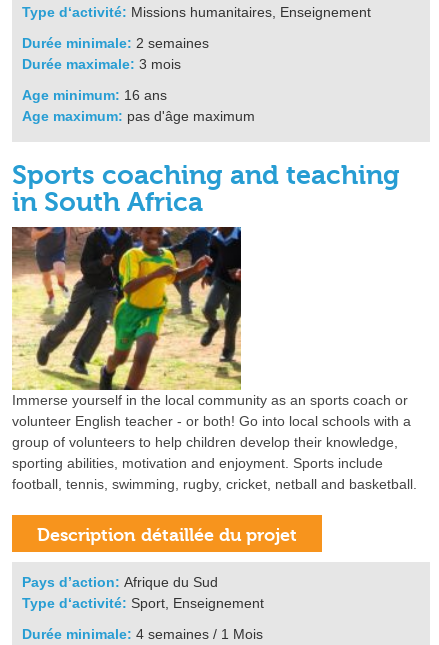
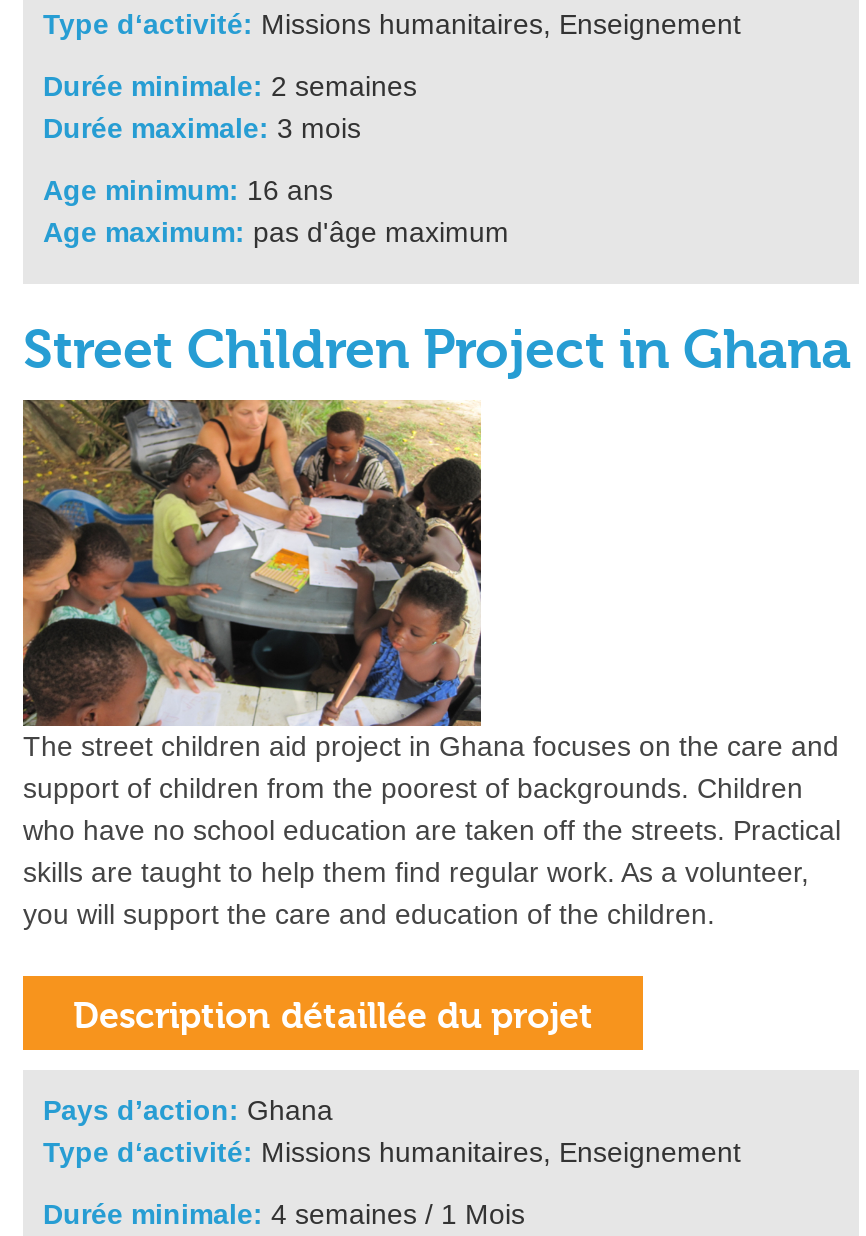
[12,160,400,218] Sports coaching and teaching | in South Africa -> [23,320,851,382] Street Children Project in Ghana
[12,226,417,492] [image] | Immerse yourself in the local community as an sports coach or | volunteer English teacher - or both! Go into local schools with a | group of volunteers to help children develop their knowledge, | sporting abilities, motivation and enjoyment. Sports include | football, tennis, swimming, rugby, cricket, netball and basketball. -> [21,400,841,930] [image] | The street children aid project in Ghana focuses on the care and | support of children from the poorest of backgrounds. Children | who have no school education are taken off the streets. Practical | skills are taught to help them find regular work. As a volunteer, | you will support the care and education of the children.
[22,574,264,611] Pays d’action: Afrique du Sud | Type d‘activité: Sport, Enseignement -> [43,1094,741,1168] Pays d’action: Ghana | Type d‘activité: Missions humanitaires, Enseignement

